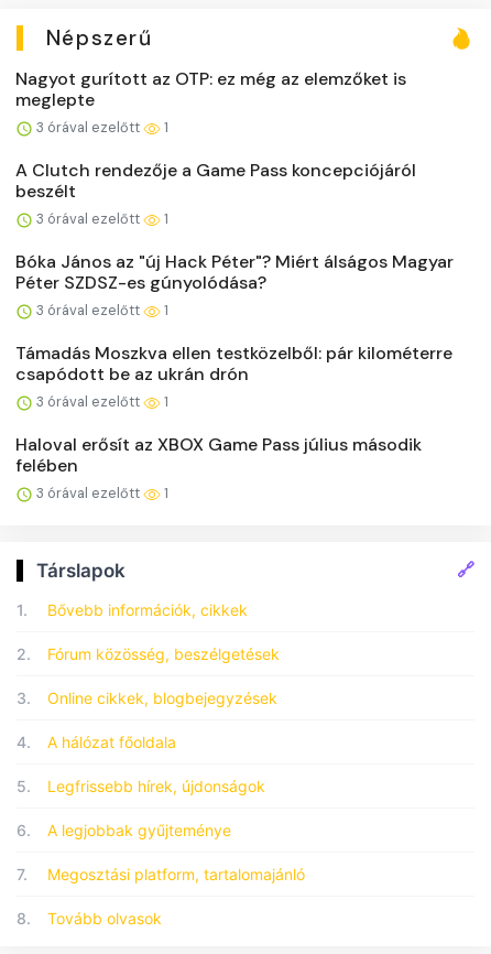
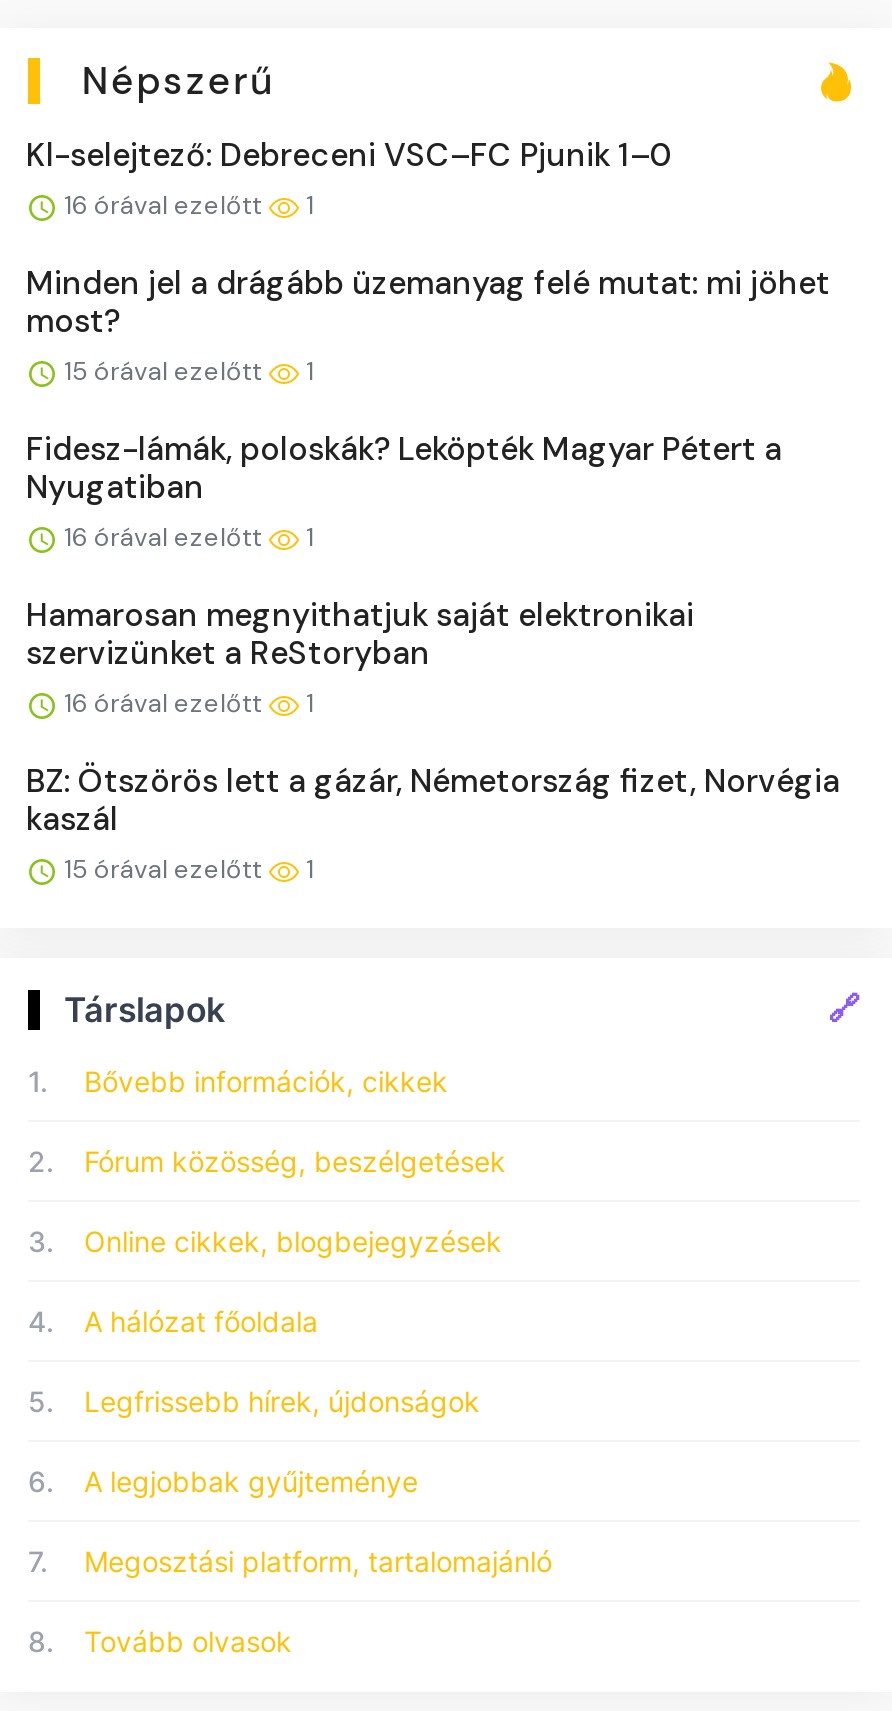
[15,67,406,136] Nagyot gurított az OTP: ez még az elemzőket is | meglepte | 3 órával ezelőtt -> [26,134,672,222] Kl-selejtező: Debreceni VSC–FC Pjunik 1–0 | 16 órával ezelőtt
[15,159,416,228] A Clutch rendezője a Game Pass koncepciójáról | beszélt | 3 órával ezelőtt -> [26,262,830,388] Minden jel a drágább üzemanyag felé mutat: mi jöhet | most? | 15 órával ezelőtt
[15,250,454,319] Bóka János az "új Hack Péter"? Miért álságos Magyar | Péter SZDSZ-es gúnyolódása? | 3 órával ezelőtt -> [26,428,782,554] Fidesz-lámák, poloskák? Leköpték Magyar Pétert a | Nyugatiban | 16 órával ezelőtt
[15,341,452,411] Támadás Moszkva ellen testközelből: pár kilométerre | csapódott be az ukrán drón | 3 órával ezelőtt -> [26,594,694,720] Hamarosan megnyithatjuk saját elektronikai | szervizünket a ReStoryban | 16 órával ezelőtt
[15,433,422,502] Haloval erősít az XBOX Game Pass július második | felében | 3 órával ezelőtt -> [26,760,840,886] BZ: Ötszörös lett a gázár, Németország fizet, Norvégia | kaszál | 15 órával ezelőtt

